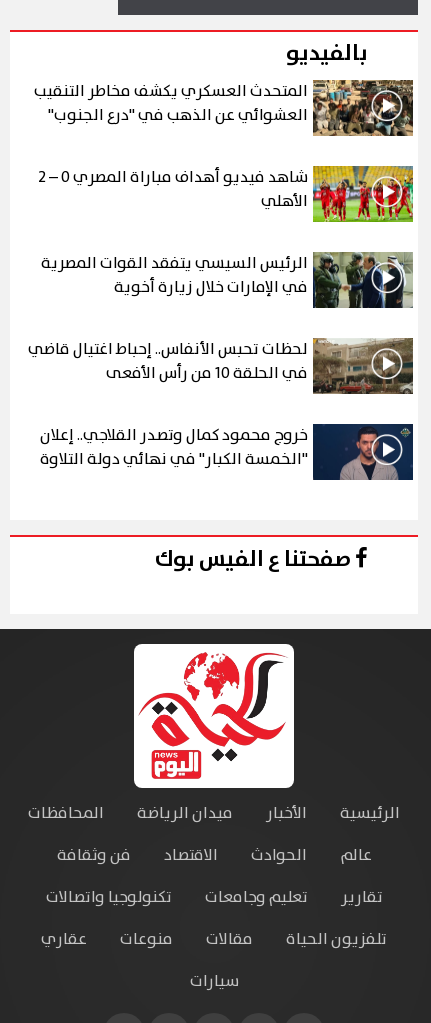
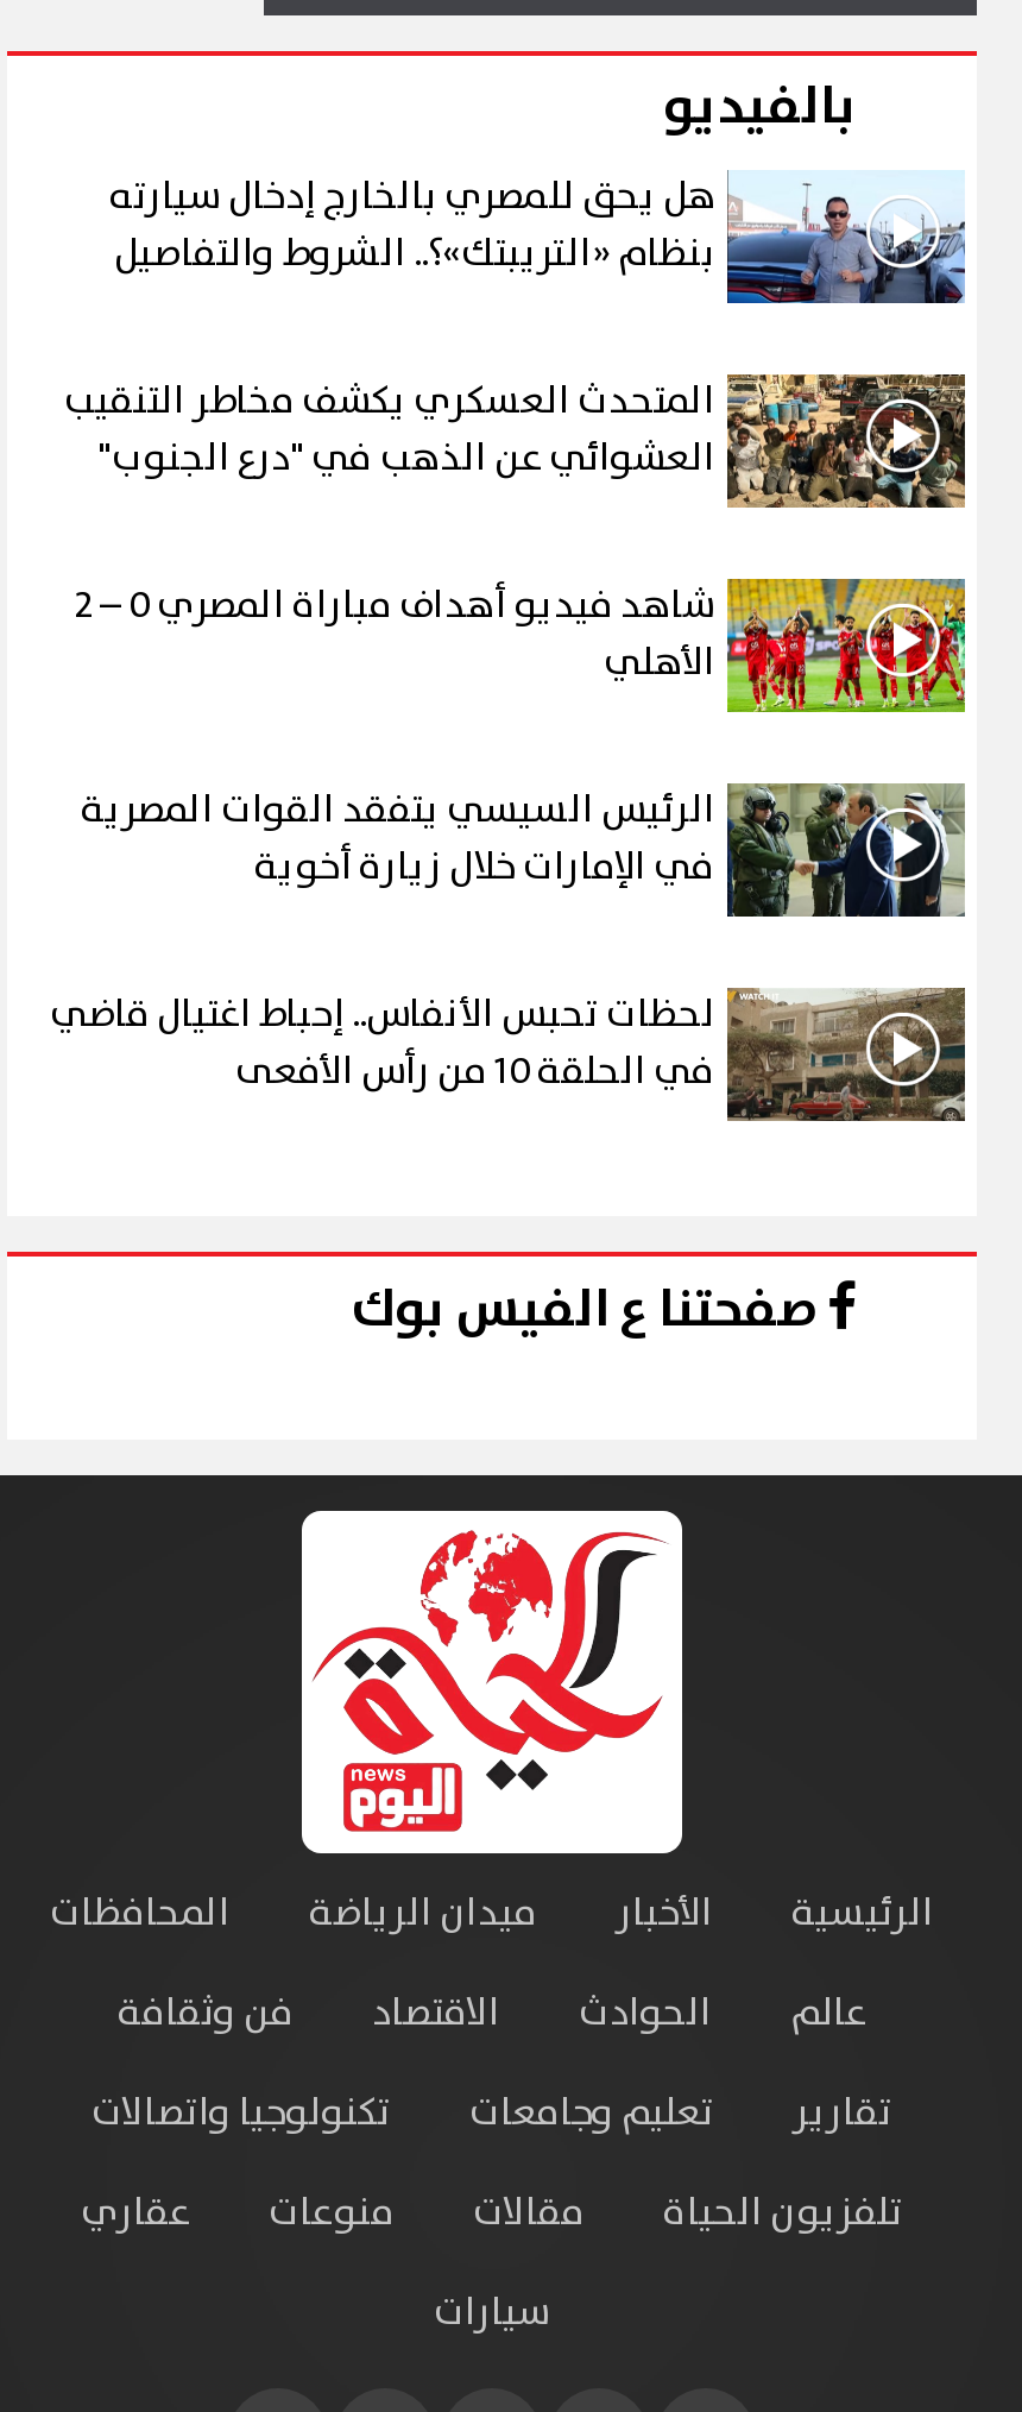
none -> [109,167,967,306] [image] | هل يحق للمصري بالخارج إدخال سيارته | بنظام «التريبتك»؟.. الشروط والتفاصيل
moved [28,78,415,362] -> [50,370,970,1044]: [image] | المتحدث العسكري يكشف مخاطر التنقيب | العشوائي عن الذهب في "درع الجنوب" | الأهلي | الرئيس السيسي يتفقد القوات المصرية | في الإمارات خلال زيارة أخوية | لحظات تحبس الأنفاس.. إحباط اغتيال قاضي
moved [312,337,415,395] -> [725,985,970,1123]: [image]
[40,423,414,481] [image] | خروج محمود كمال وتصدر القلاجي.. إعلان | "الخمسة الكبار" في نهائي دولة التلاوة -> none

